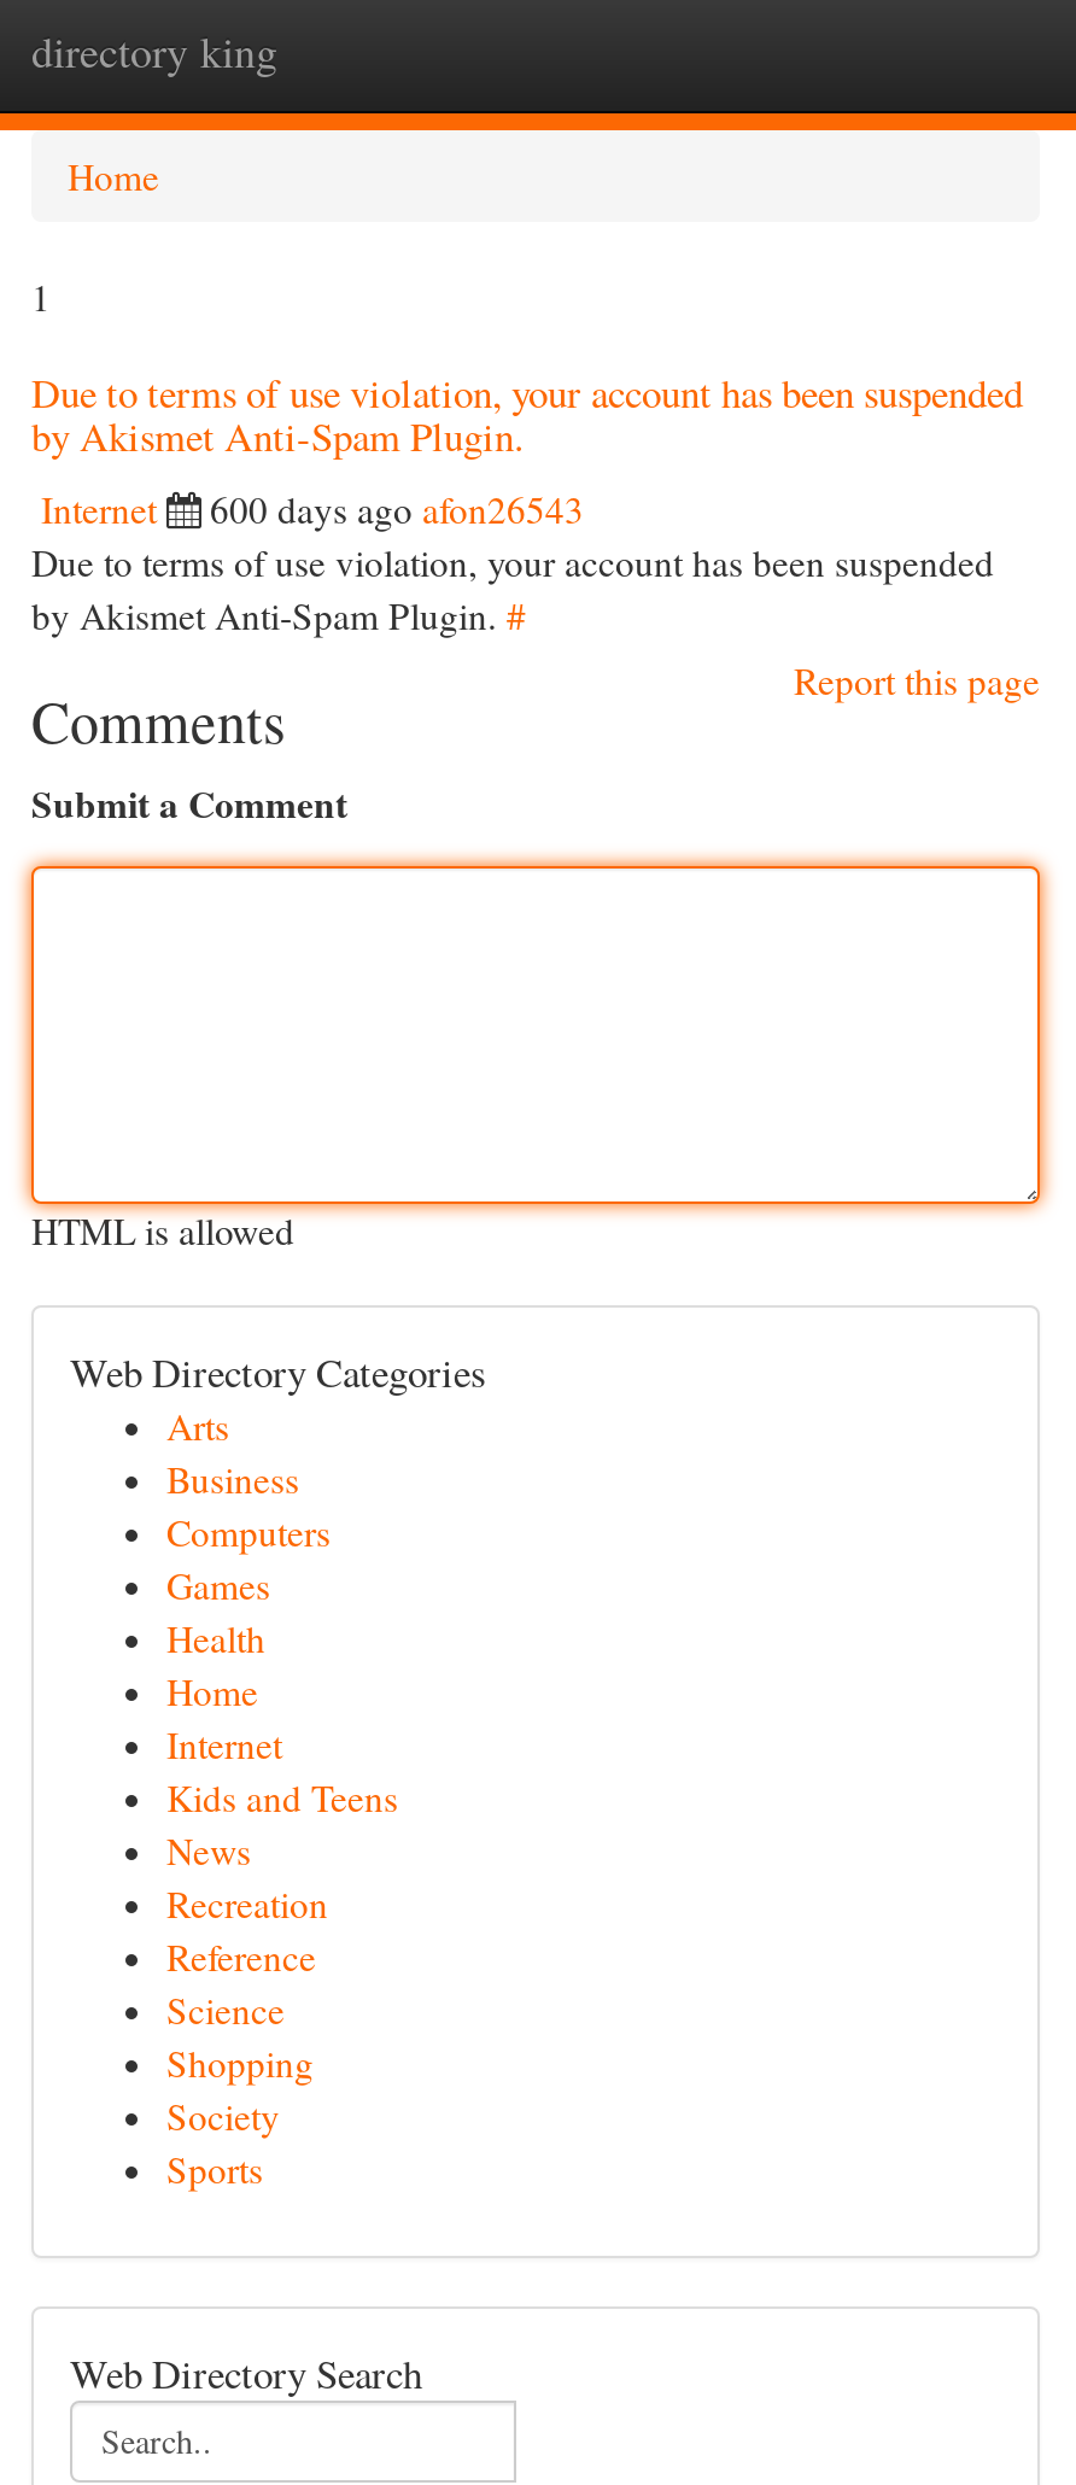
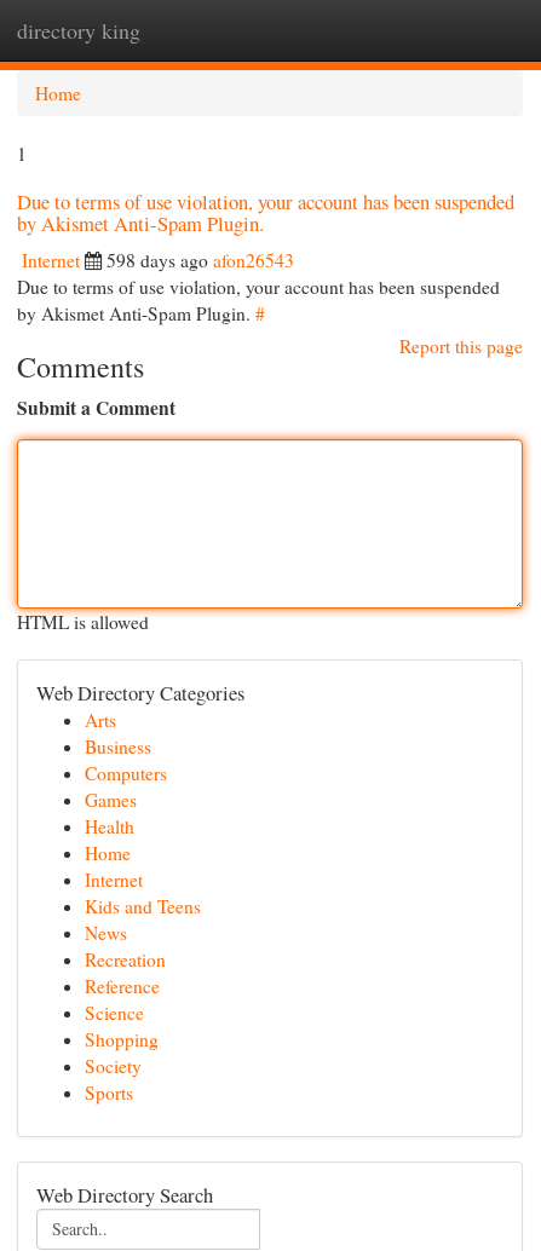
[41,485,584,533] Internet 600 days ago afon26543 -> [22,248,294,272] Internet 598 days ago afon26543

